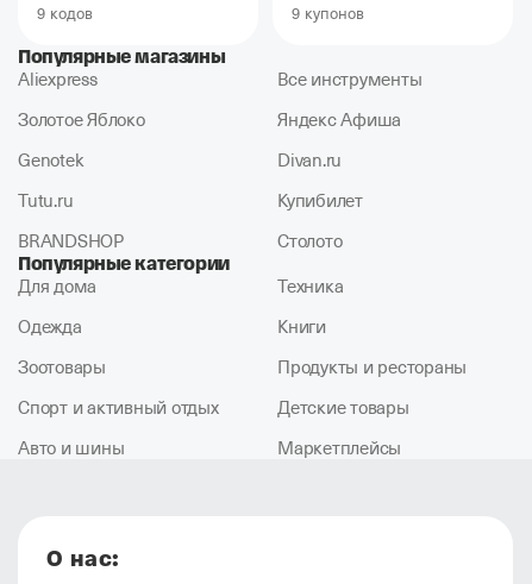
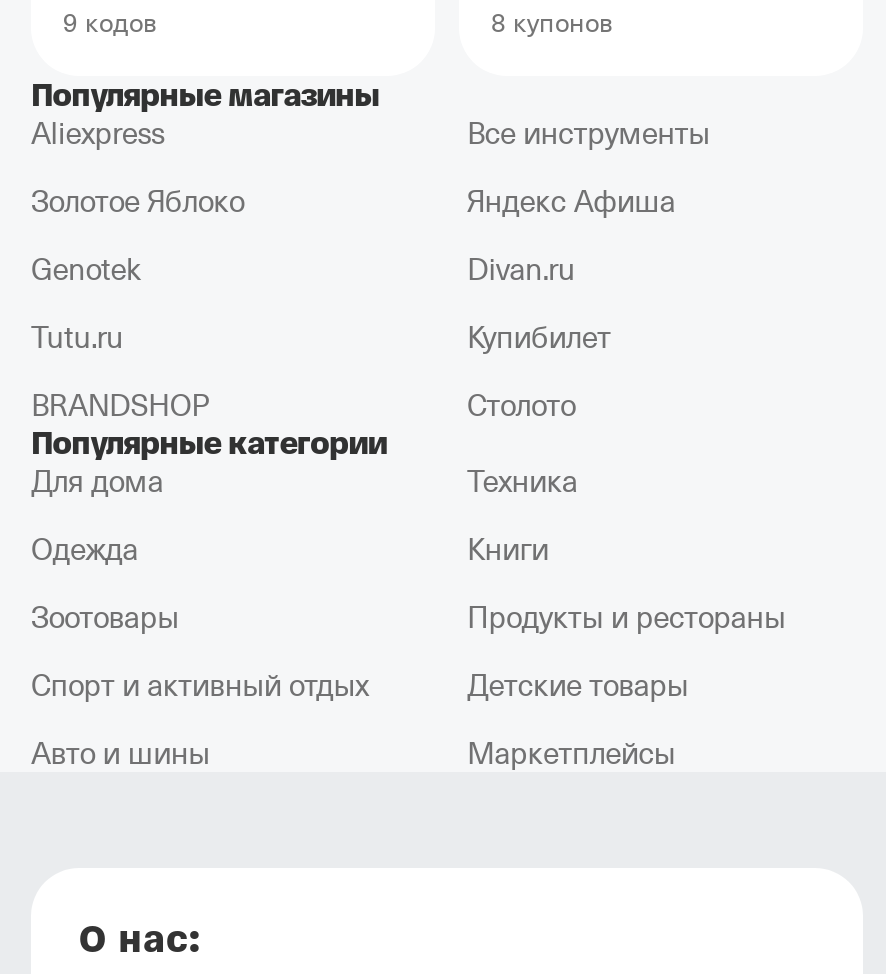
[292,5,364,23] 9 купонов -> [491,8,613,38] 8 купонов

